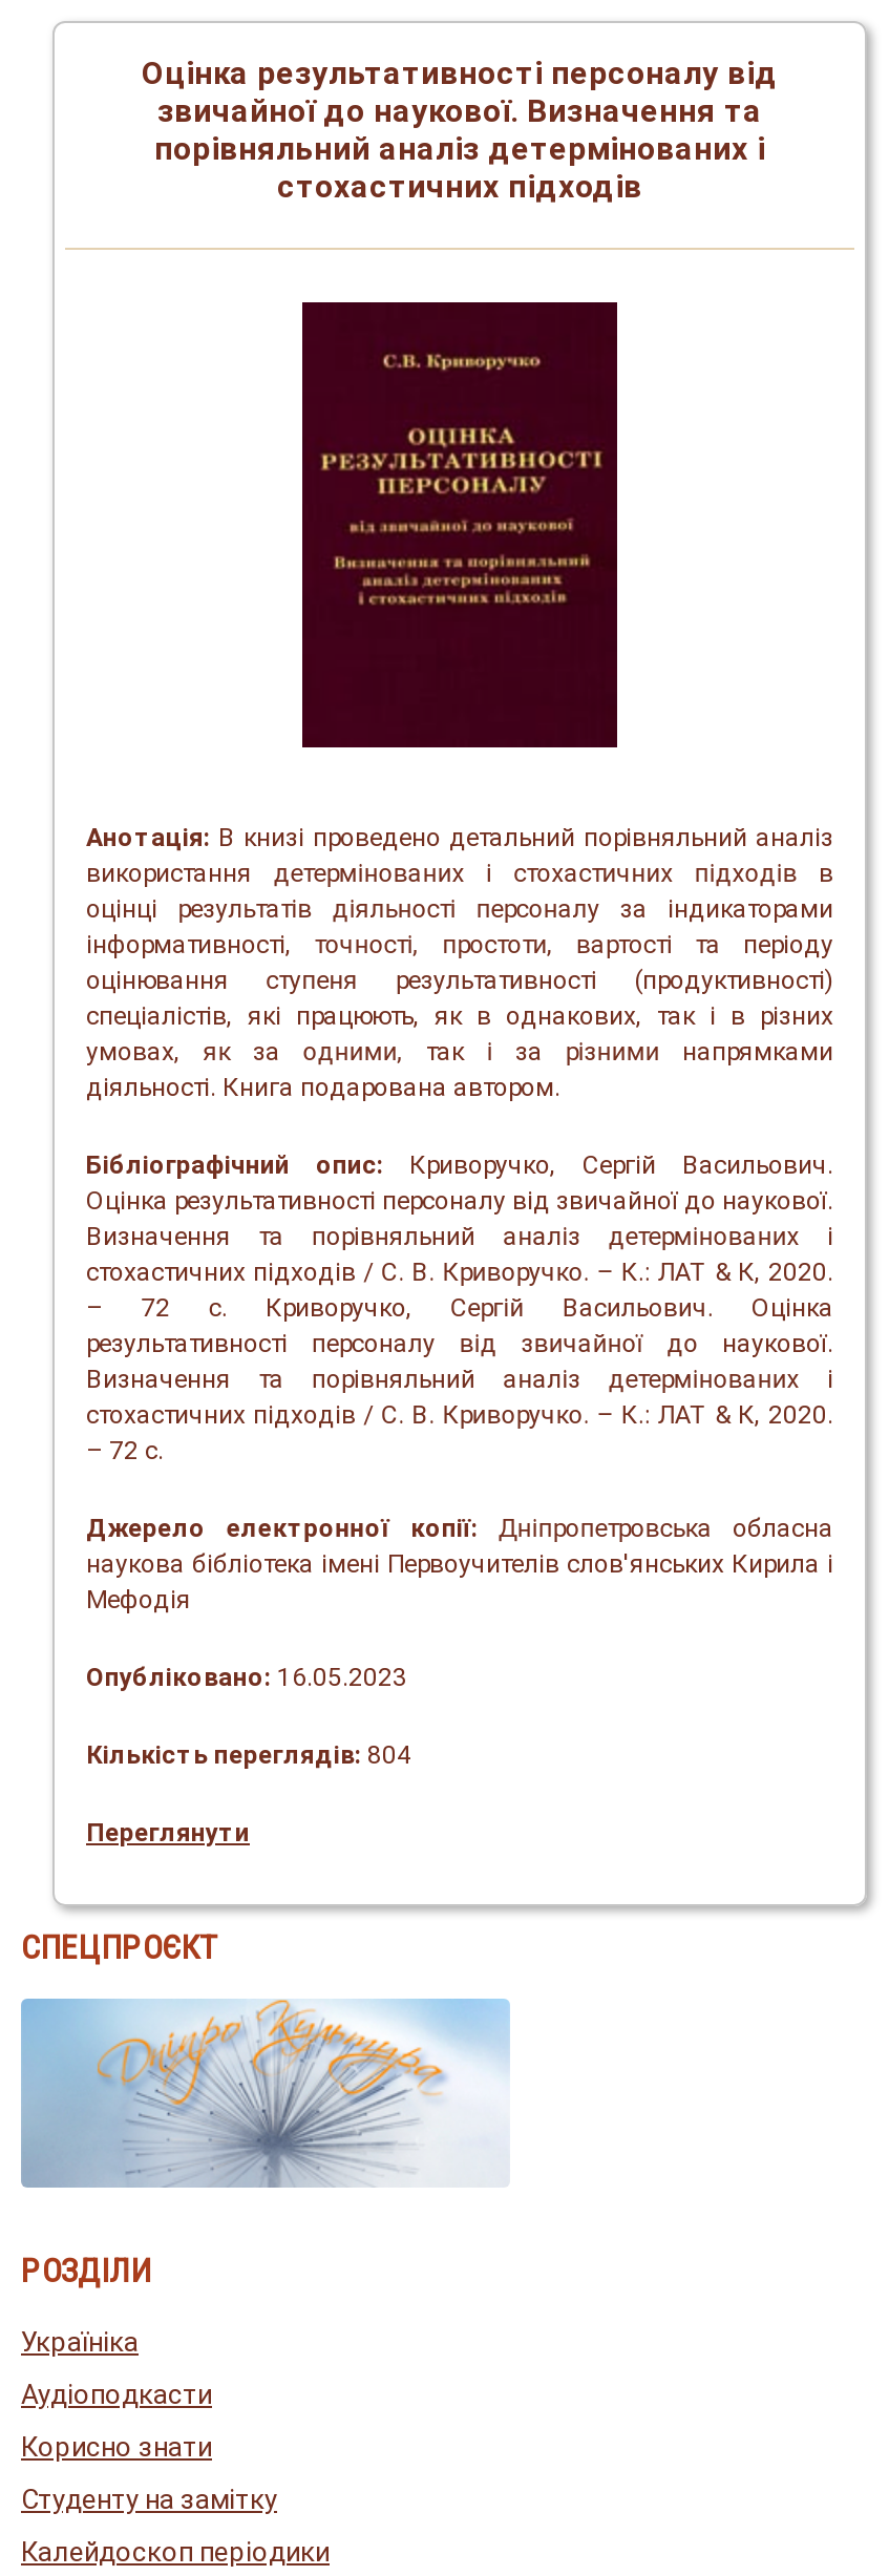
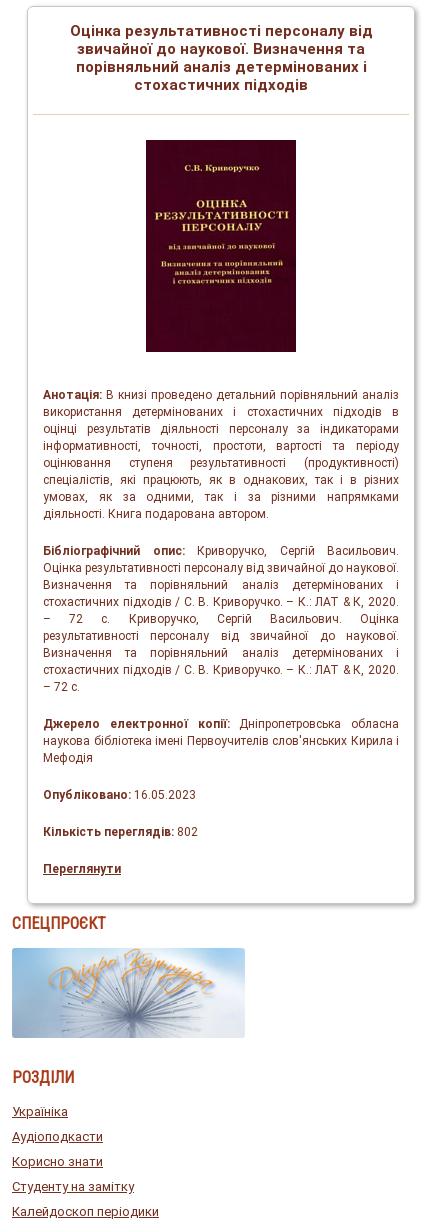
[86,1740,411,1769] Кількість переглядів: 804 -> [43,825,198,839] Кількість переглядів: 802

